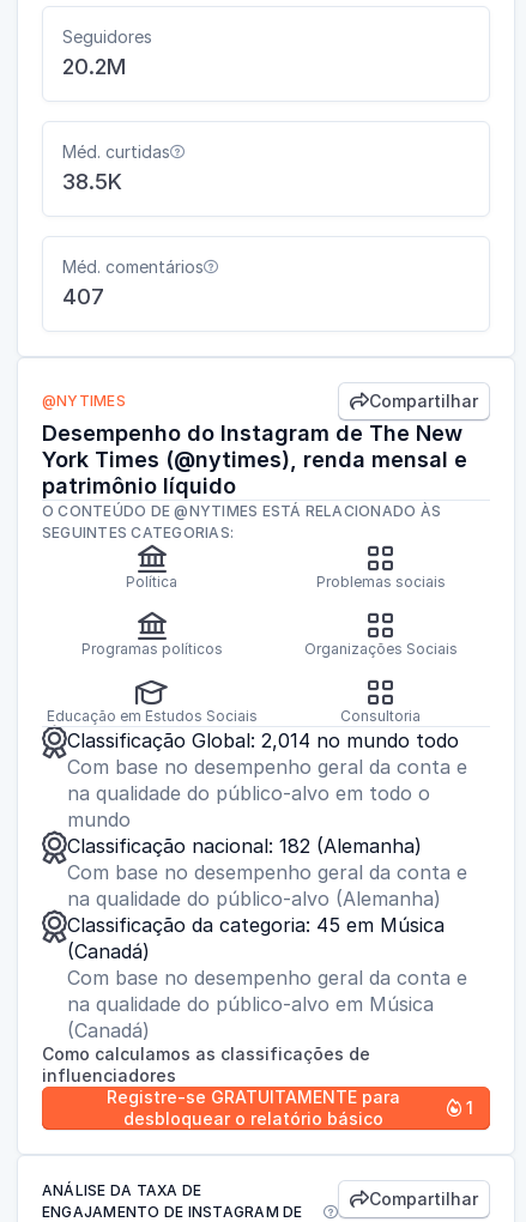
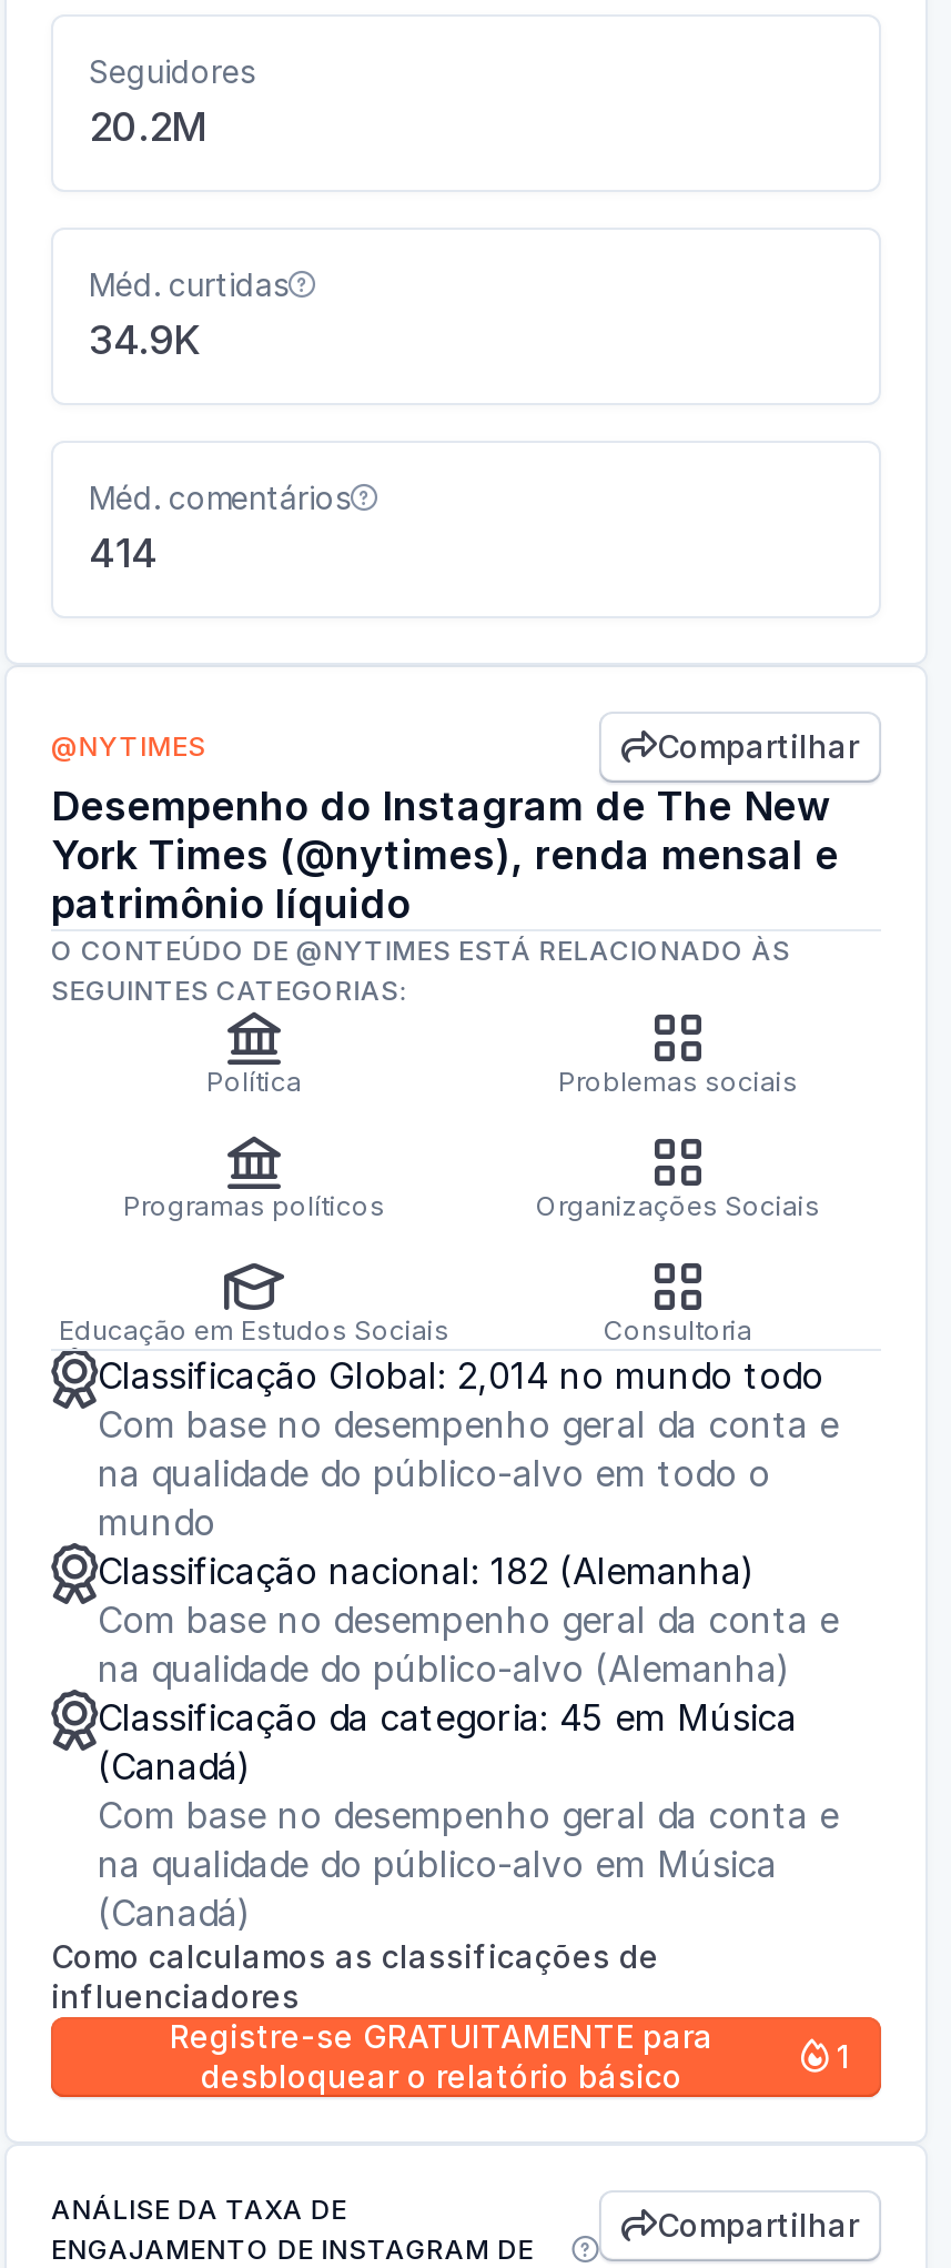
[62,169,122,194] 38.5K -> [89,316,200,363] 34.9K
[62,284,104,309] 407 -> [89,530,158,576] 414

